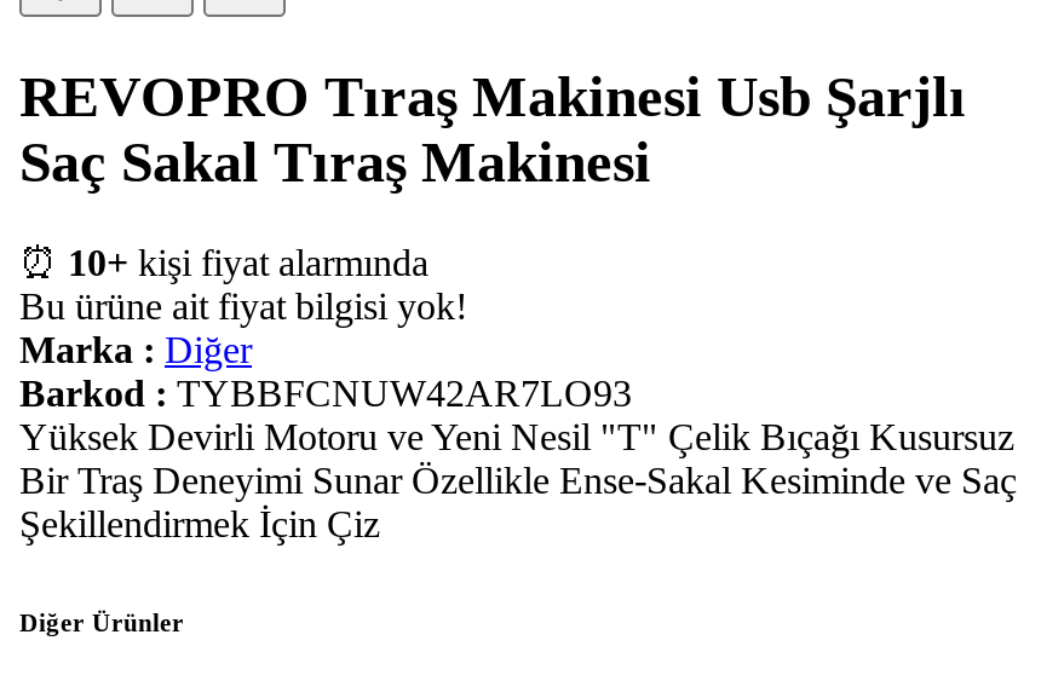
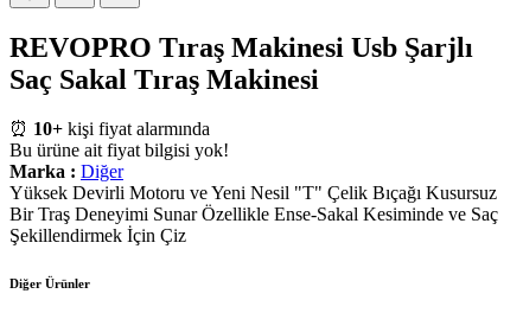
[19,374,632,415] Barkod : TYBBFCNUW42AR7LO93 -> none

